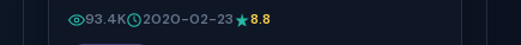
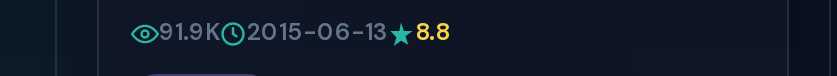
[85,10,234,29] 93.4K | 2020-02-23 -> [159,17,387,49] 91.9K | 2015-06-13

